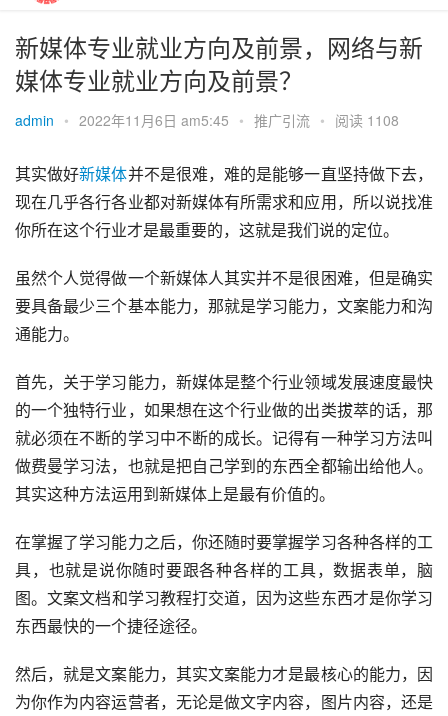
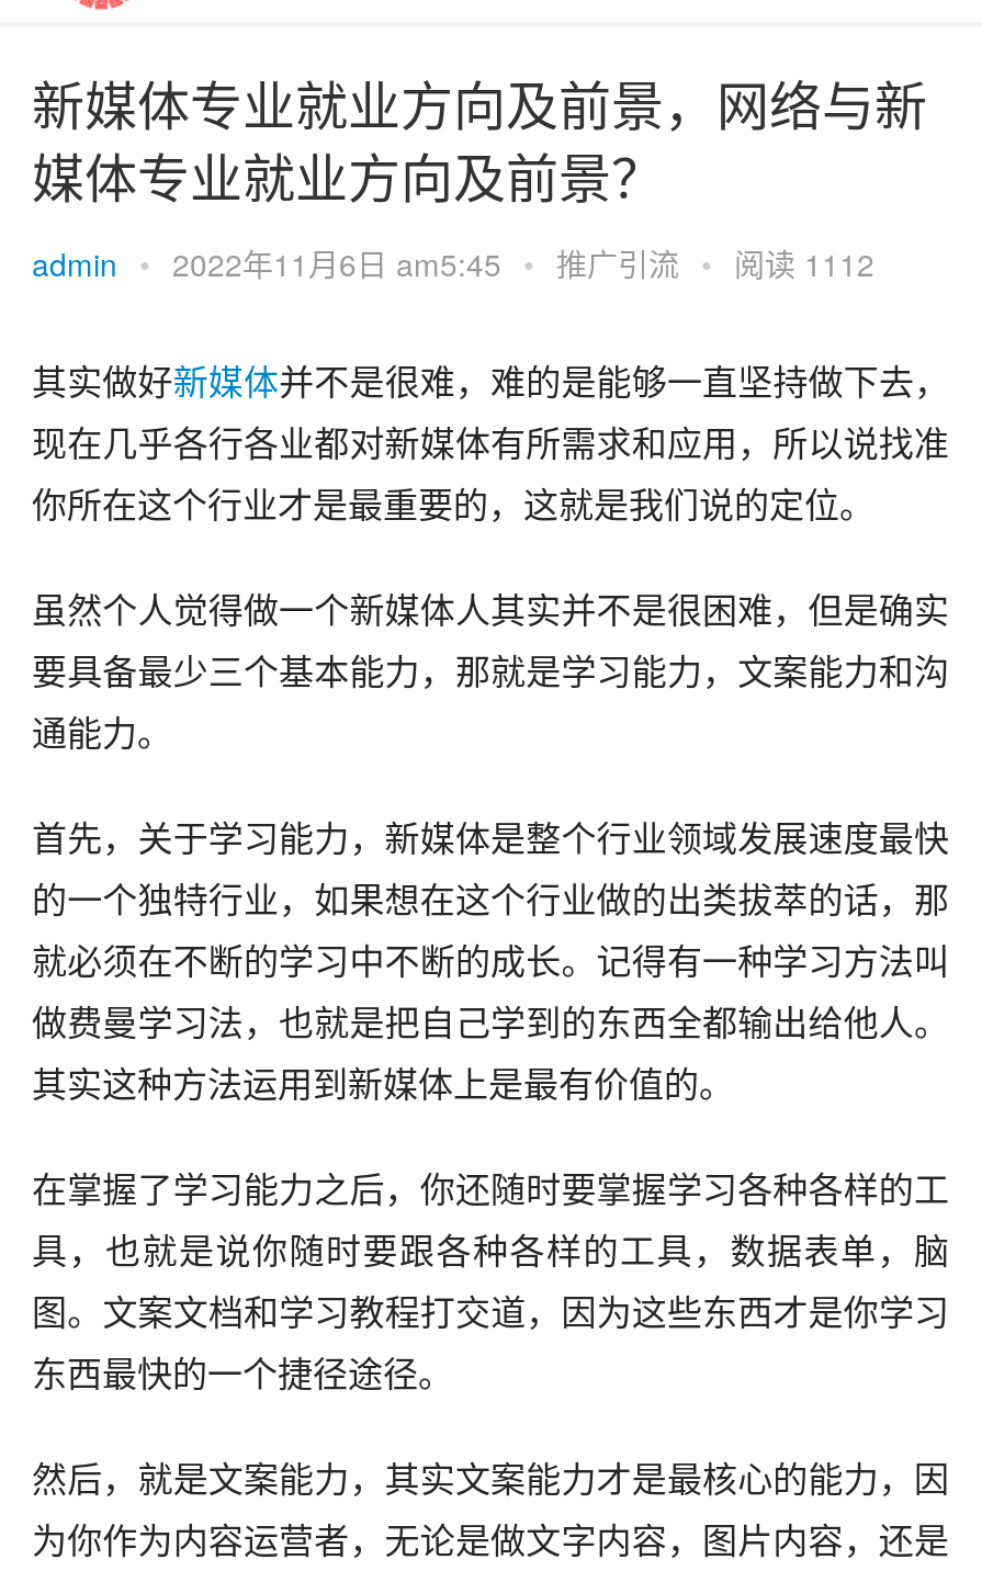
[15,110,399,130] admin • 2022年11月6日 am5:45 • 推广引流 • 阅读 1108 -> [32,241,874,285] admin • 2022年11月6日 am5:45 • 推广引流 • 阅读 1112

